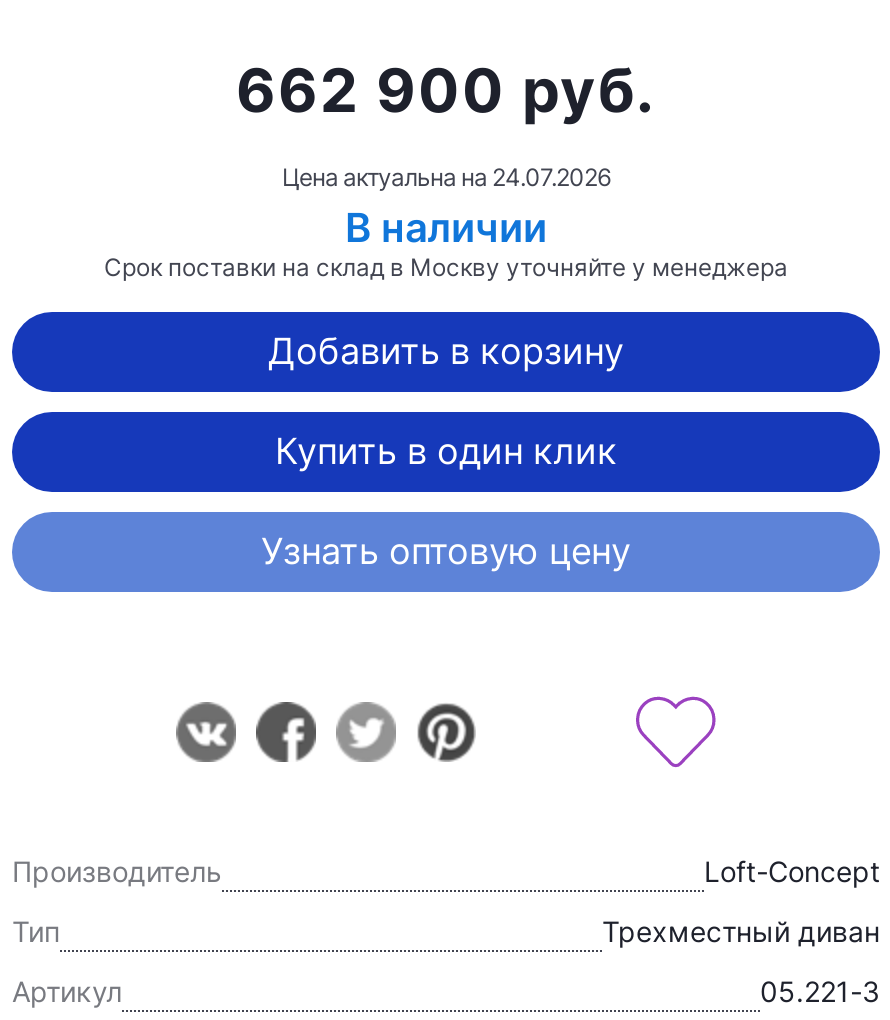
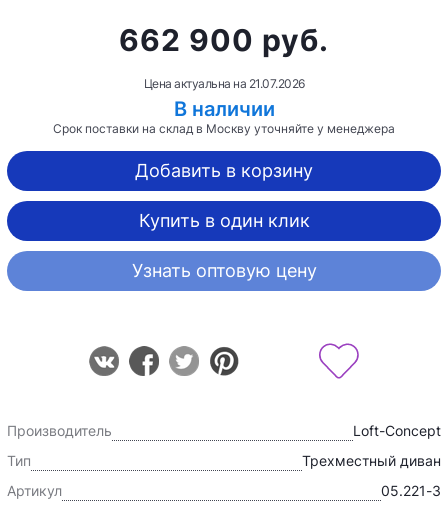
[299,161,610,191] Цена актуальна на 24.07.2026 -> [152,75,304,90] Цена актуальна на 21.07.2026

